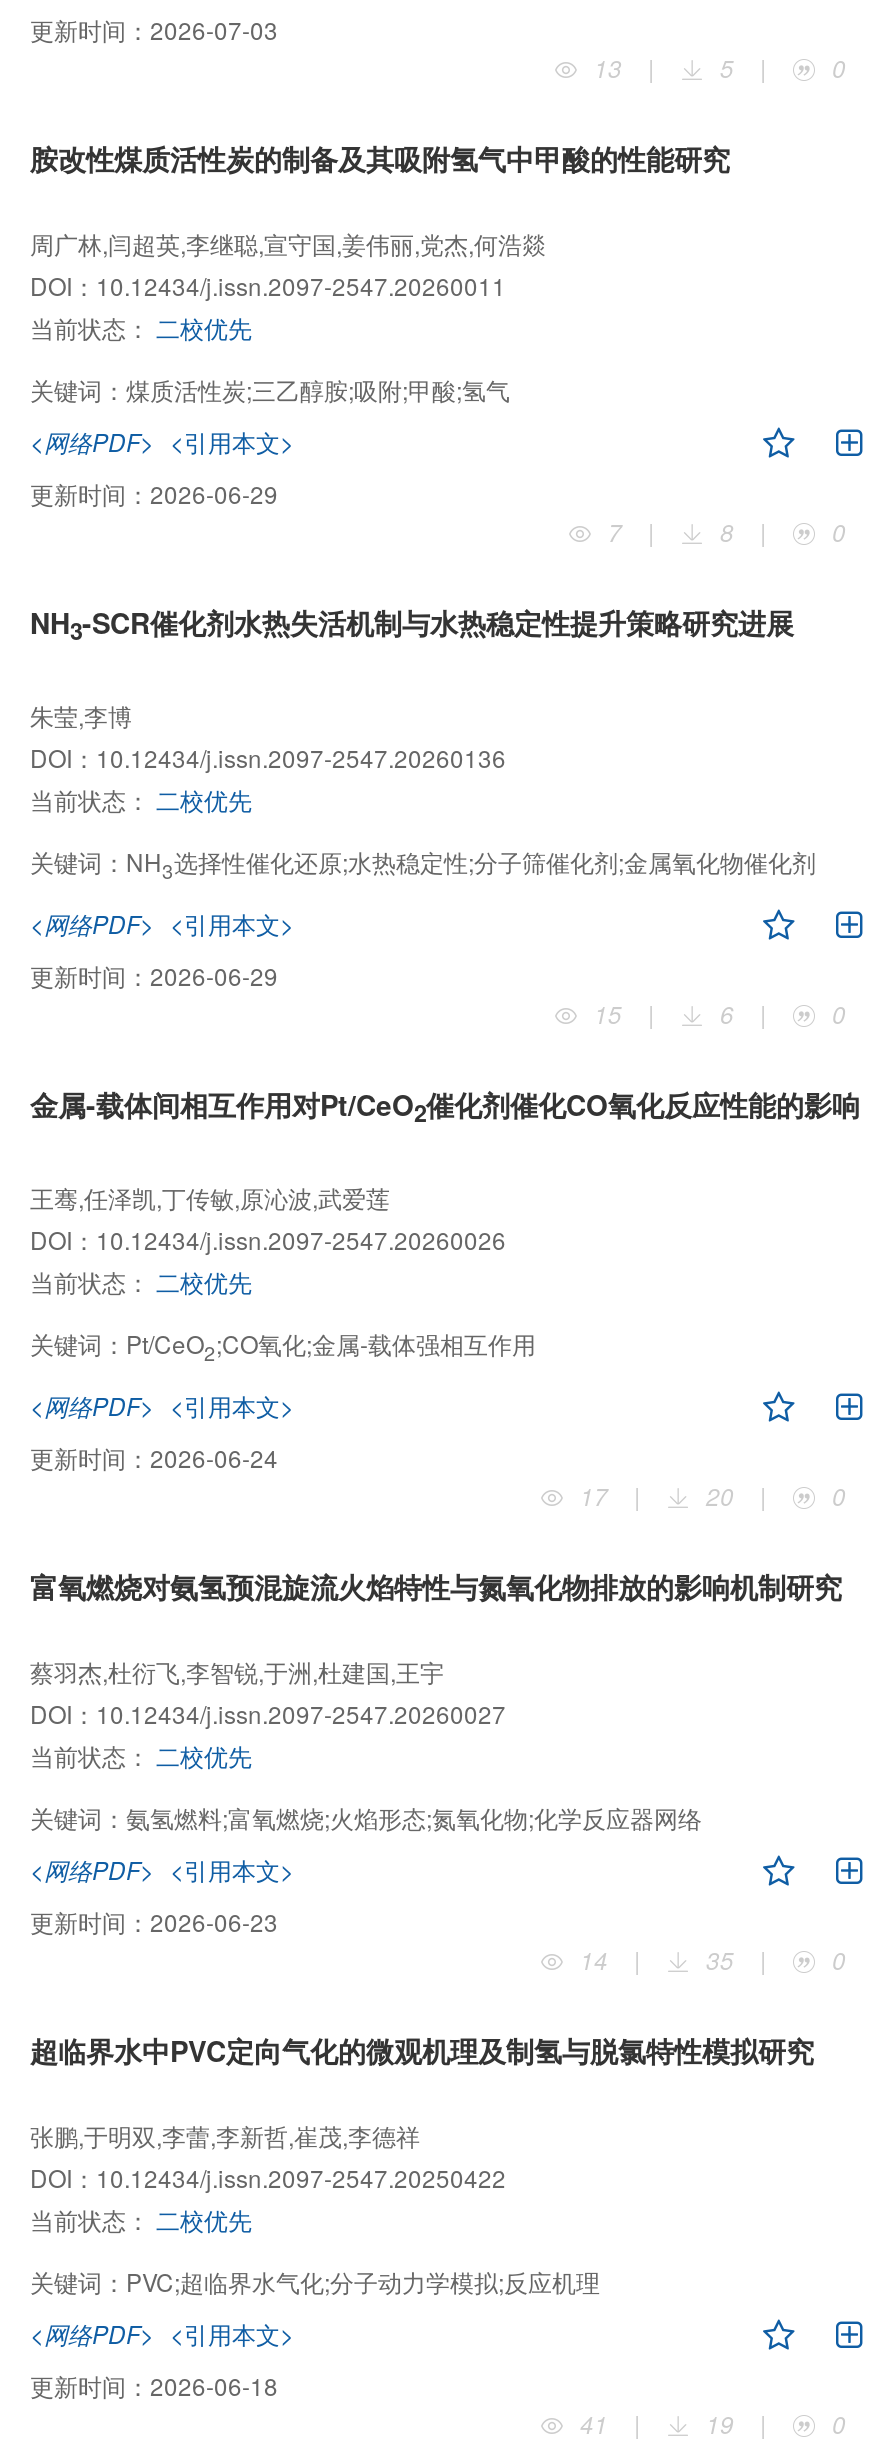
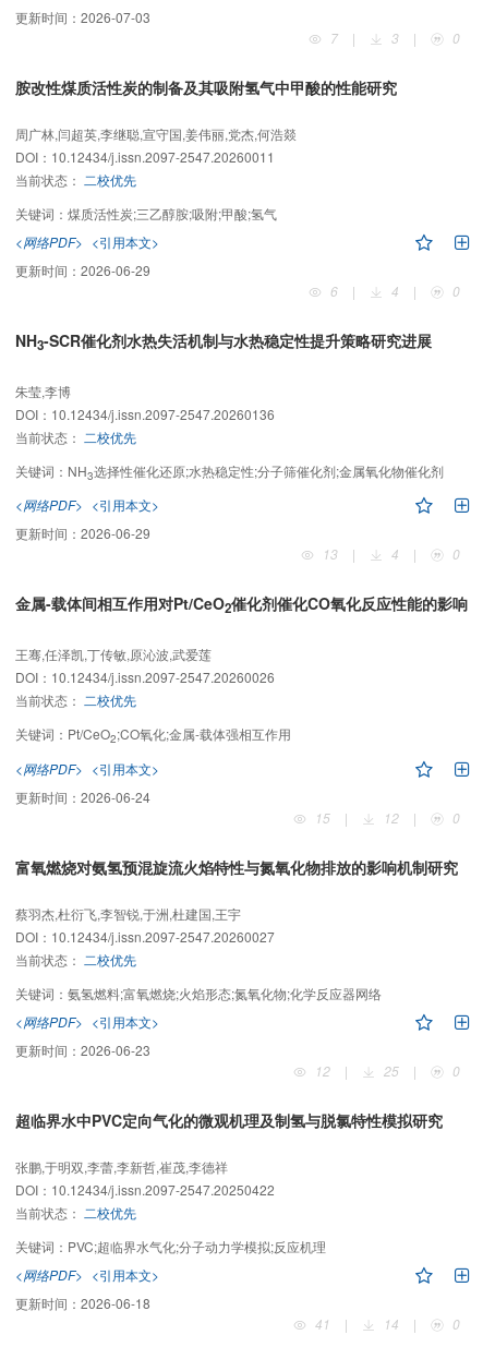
[594,50,622,84] 13 -> [330,28,338,47] 7
[720,50,734,84] 5 -> [391,28,399,47] 3
[608,514,622,548] 7 -> [330,281,338,300] 6
[720,514,734,548] 8 -> [391,281,399,300] 4
[594,996,622,1030] 15 -> [323,544,338,563] 13
[720,996,734,1030] 6 -> [391,544,399,563] 4
[580,1479,608,1513] 17 -> [315,808,330,826] 15
[706,1479,734,1513] 20 -> [384,808,399,826] 12
[580,1943,608,1977] 14 -> [315,1061,330,1079] 12
[706,1943,734,1977] 35 -> [384,1061,399,1079] 25
[706,2407,734,2441] 19 -> [384,1314,399,1332] 14

